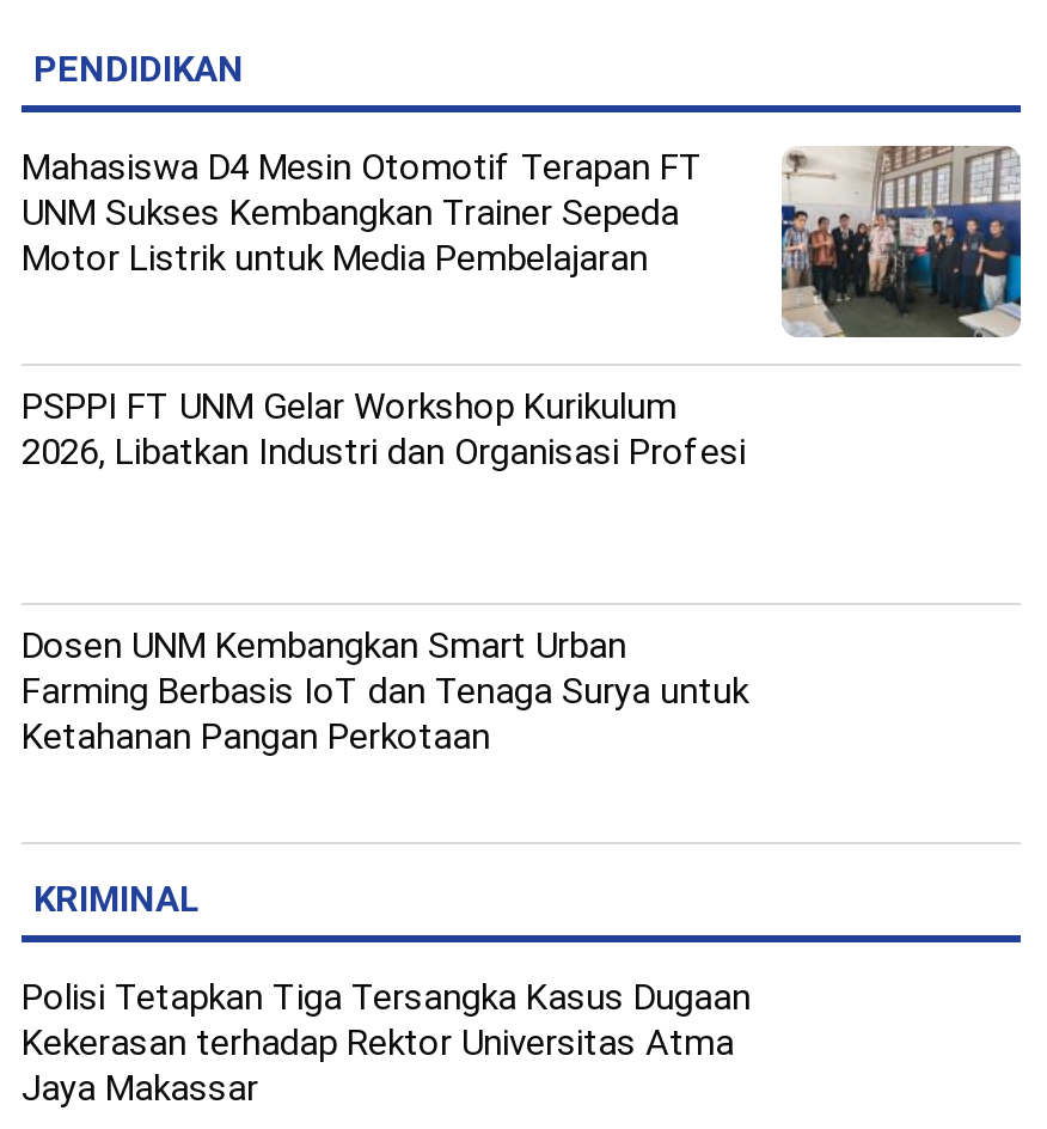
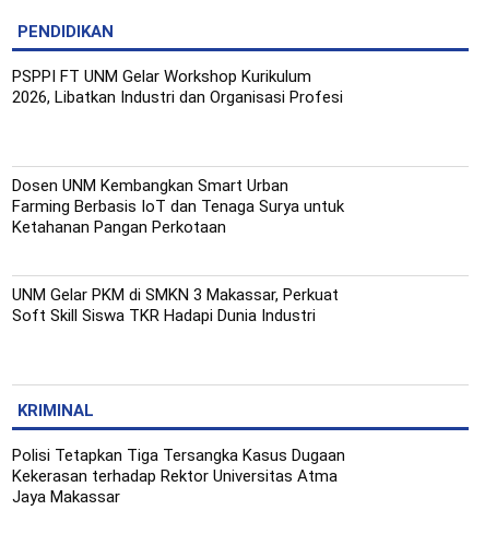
[22,144,1023,340] [image] | Mahasiswa D4 Mesin Otomotif Terapan FT | UNM Sukses Kembangkan Trainer Sepeda | Motor Listrik untuk Media Pembelajaran -> none
moved [22,386,748,759] -> [12,67,344,237]: PSPPI FT UNM Gelar Workshop Kurikulum | 2026, Libatkan Industri dan Organisasi Profesi | Dosen UNM Kembangkan Smart Urban | Farming Berbasis IoT dan Tenaga Surya untuk | Ketahanan Pangan Perkotaan
none -> [12,285,339,326] UNM Gelar PKM di SMKN 3 Makassar, Perkuat | Soft Skill Siswa TKR Hadapi Dunia Industri

